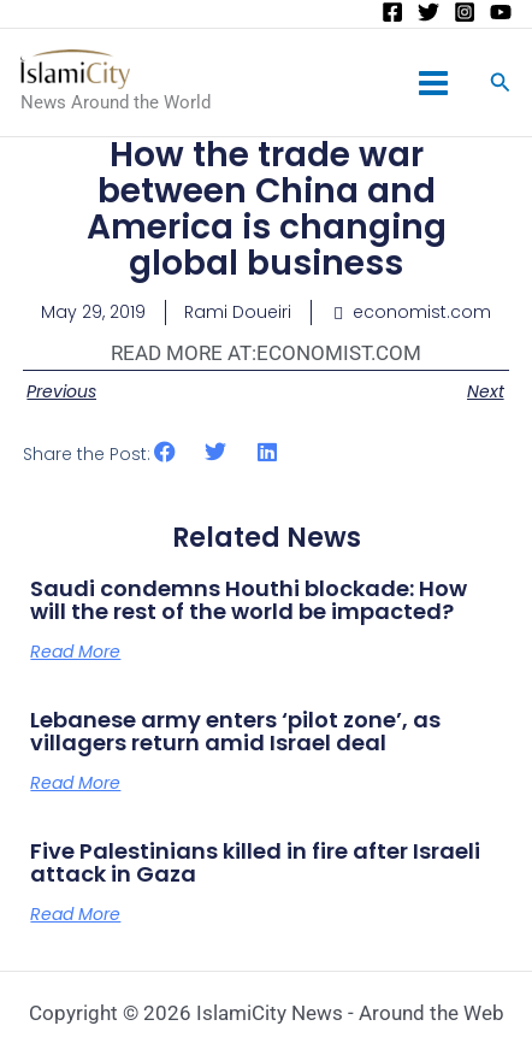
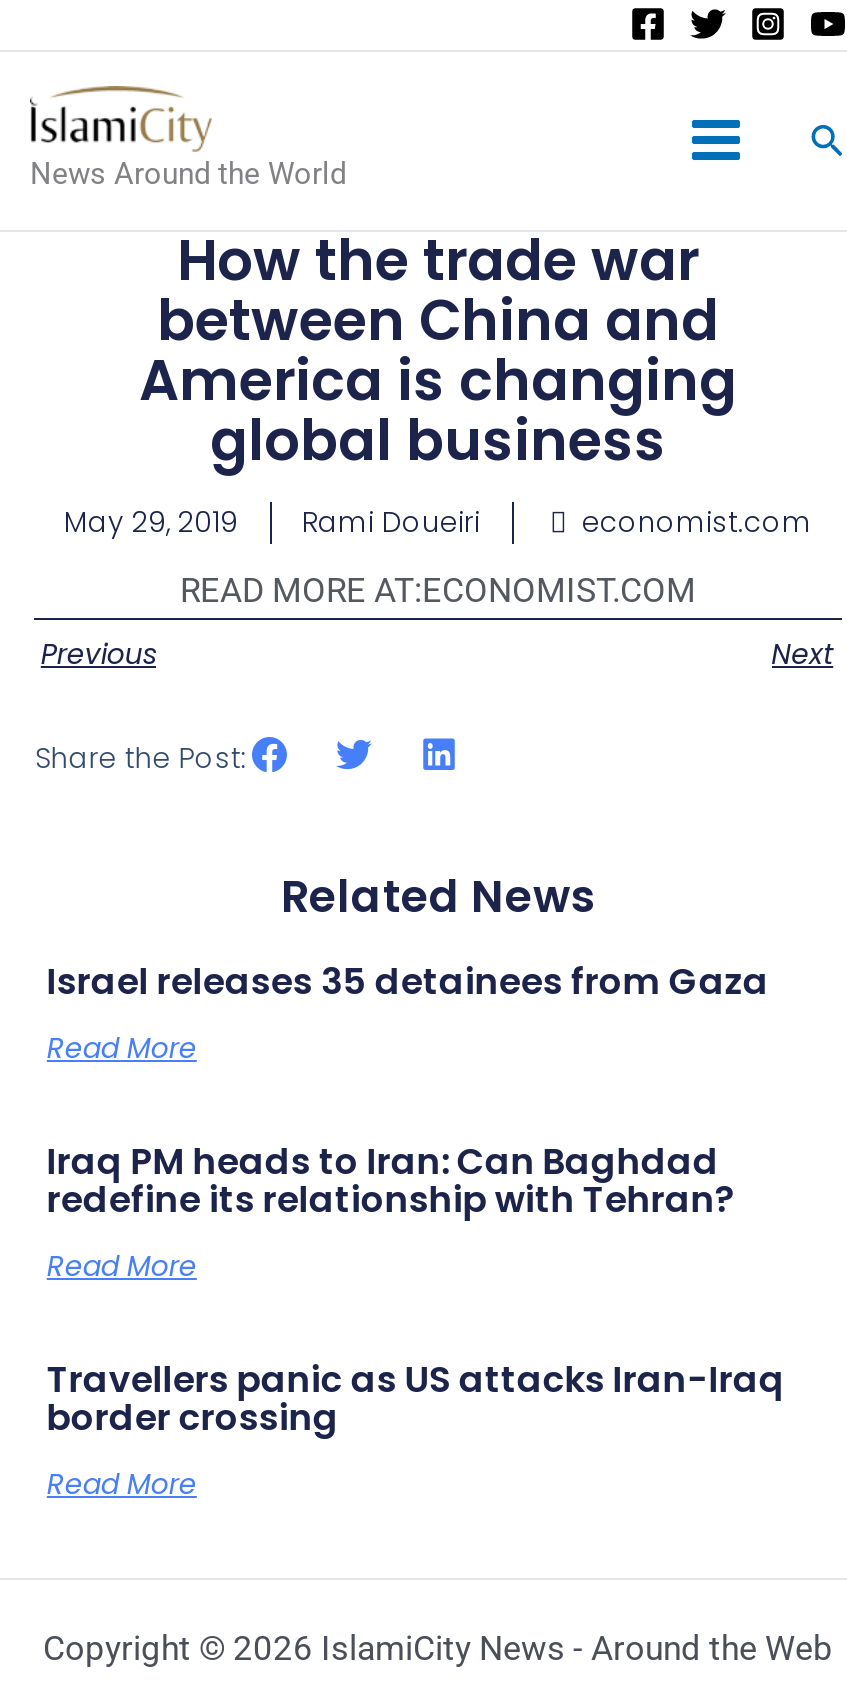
[31,573,467,626] Saudi condemns Houthi blockade: How | will the rest of the world be impacted? -> [47,955,769,1005] Israel releases 35 detainees from Gaza
[31,704,441,757] Lebanese army enters ‘pilot zone’, as | villagers return amid Israel deal -> [47,1135,735,1223] Iraq PM heads to Iran: Can Baghdad | redefine its relationship with Tehran?
[31,836,481,889] Five Palestinians killed in fire after Israeli | attack in Gaza -> [47,1353,785,1441] Travellers panic as US attacks Iran-Iraq | border crossing

